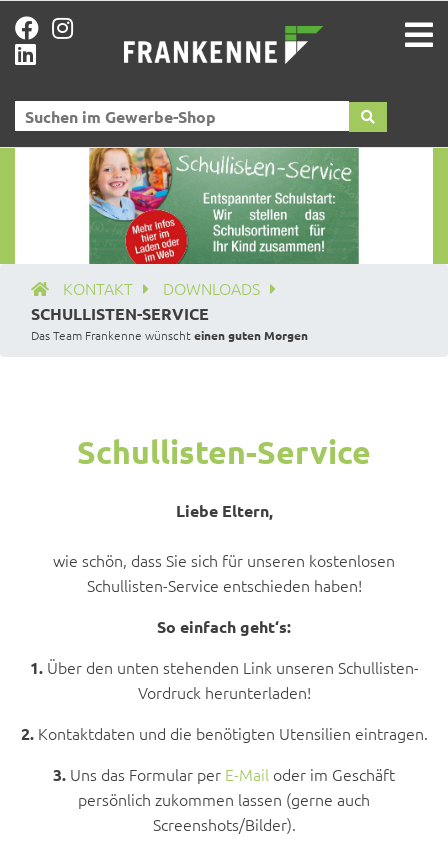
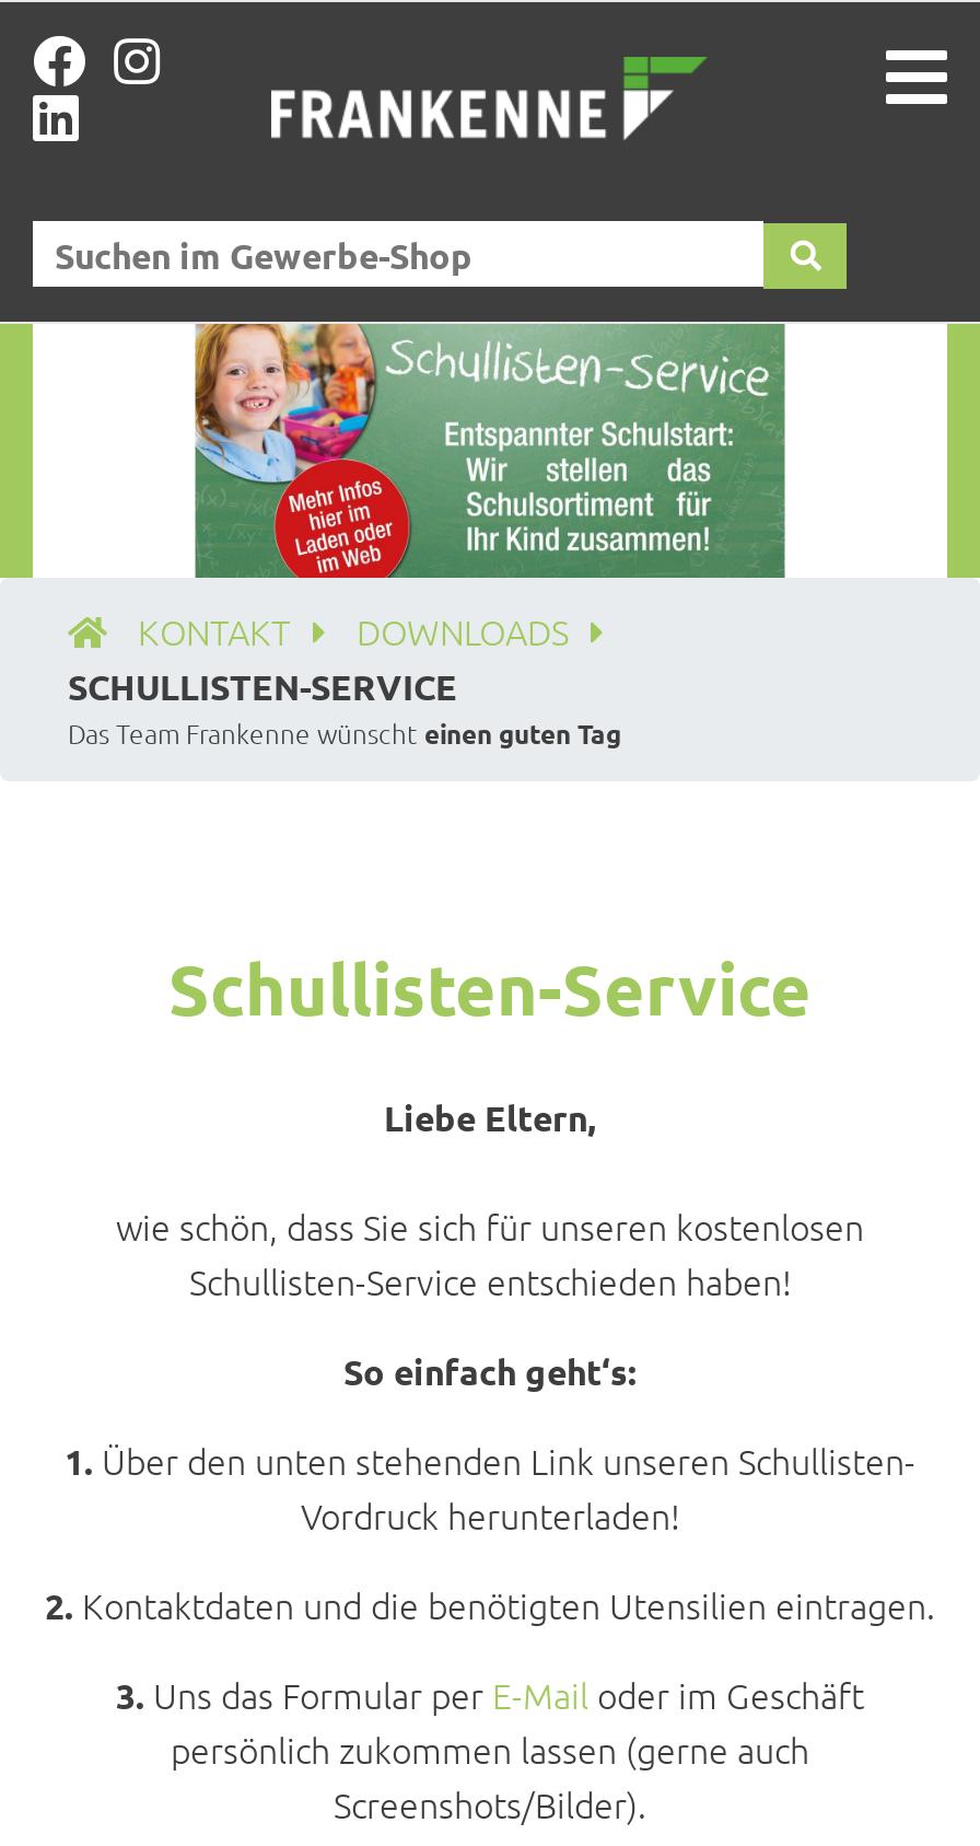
[31,327,308,343] Das Team Frankenne wünscht einen guten Morgen -> [68,715,621,750] Das Team Frankenne wünscht einen guten Tag

